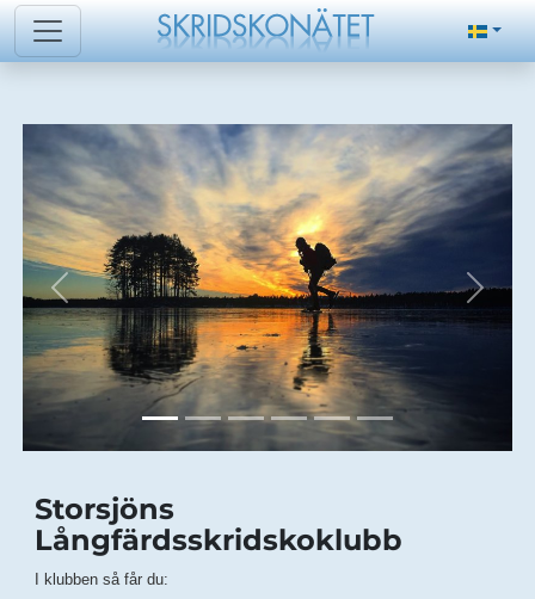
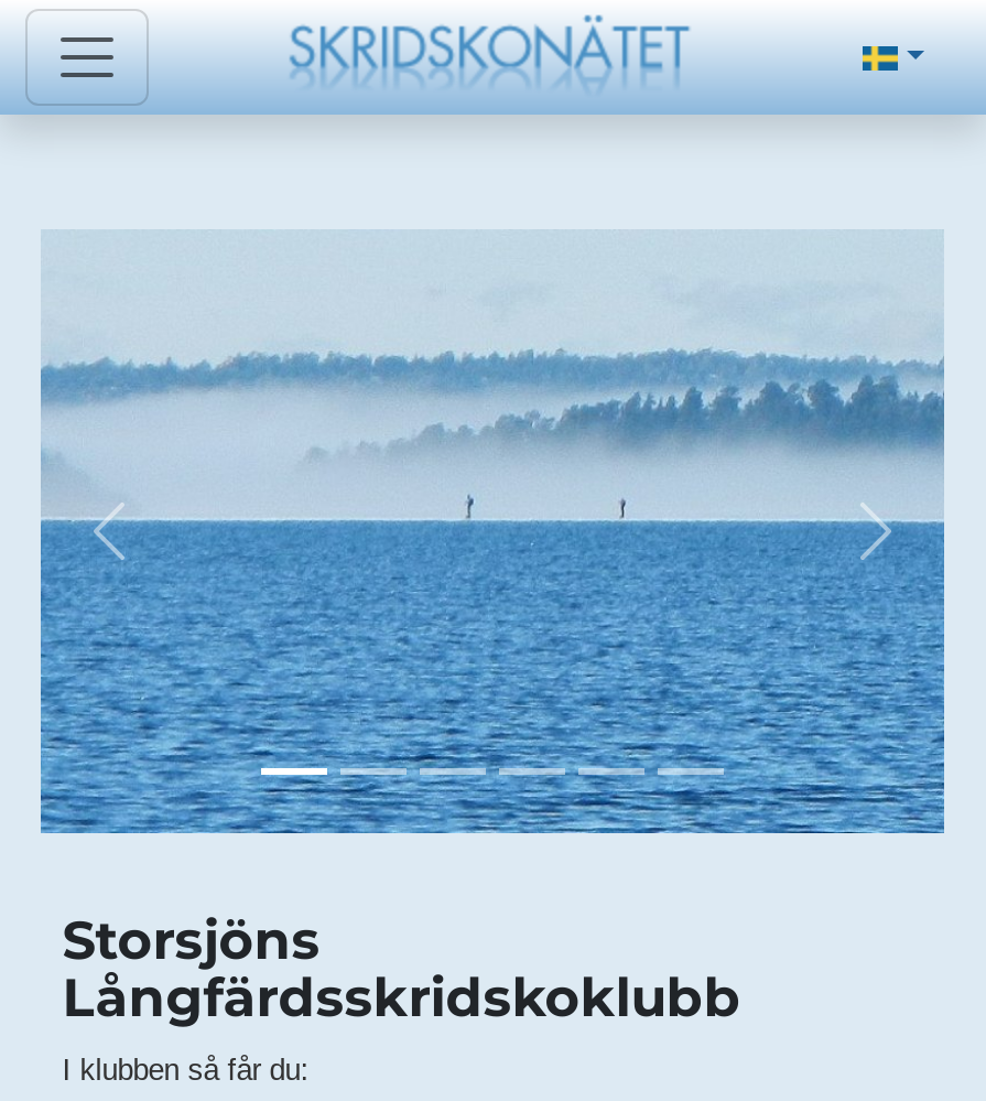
[21,123,514,452] [image] -> [39,229,946,835] [image]

